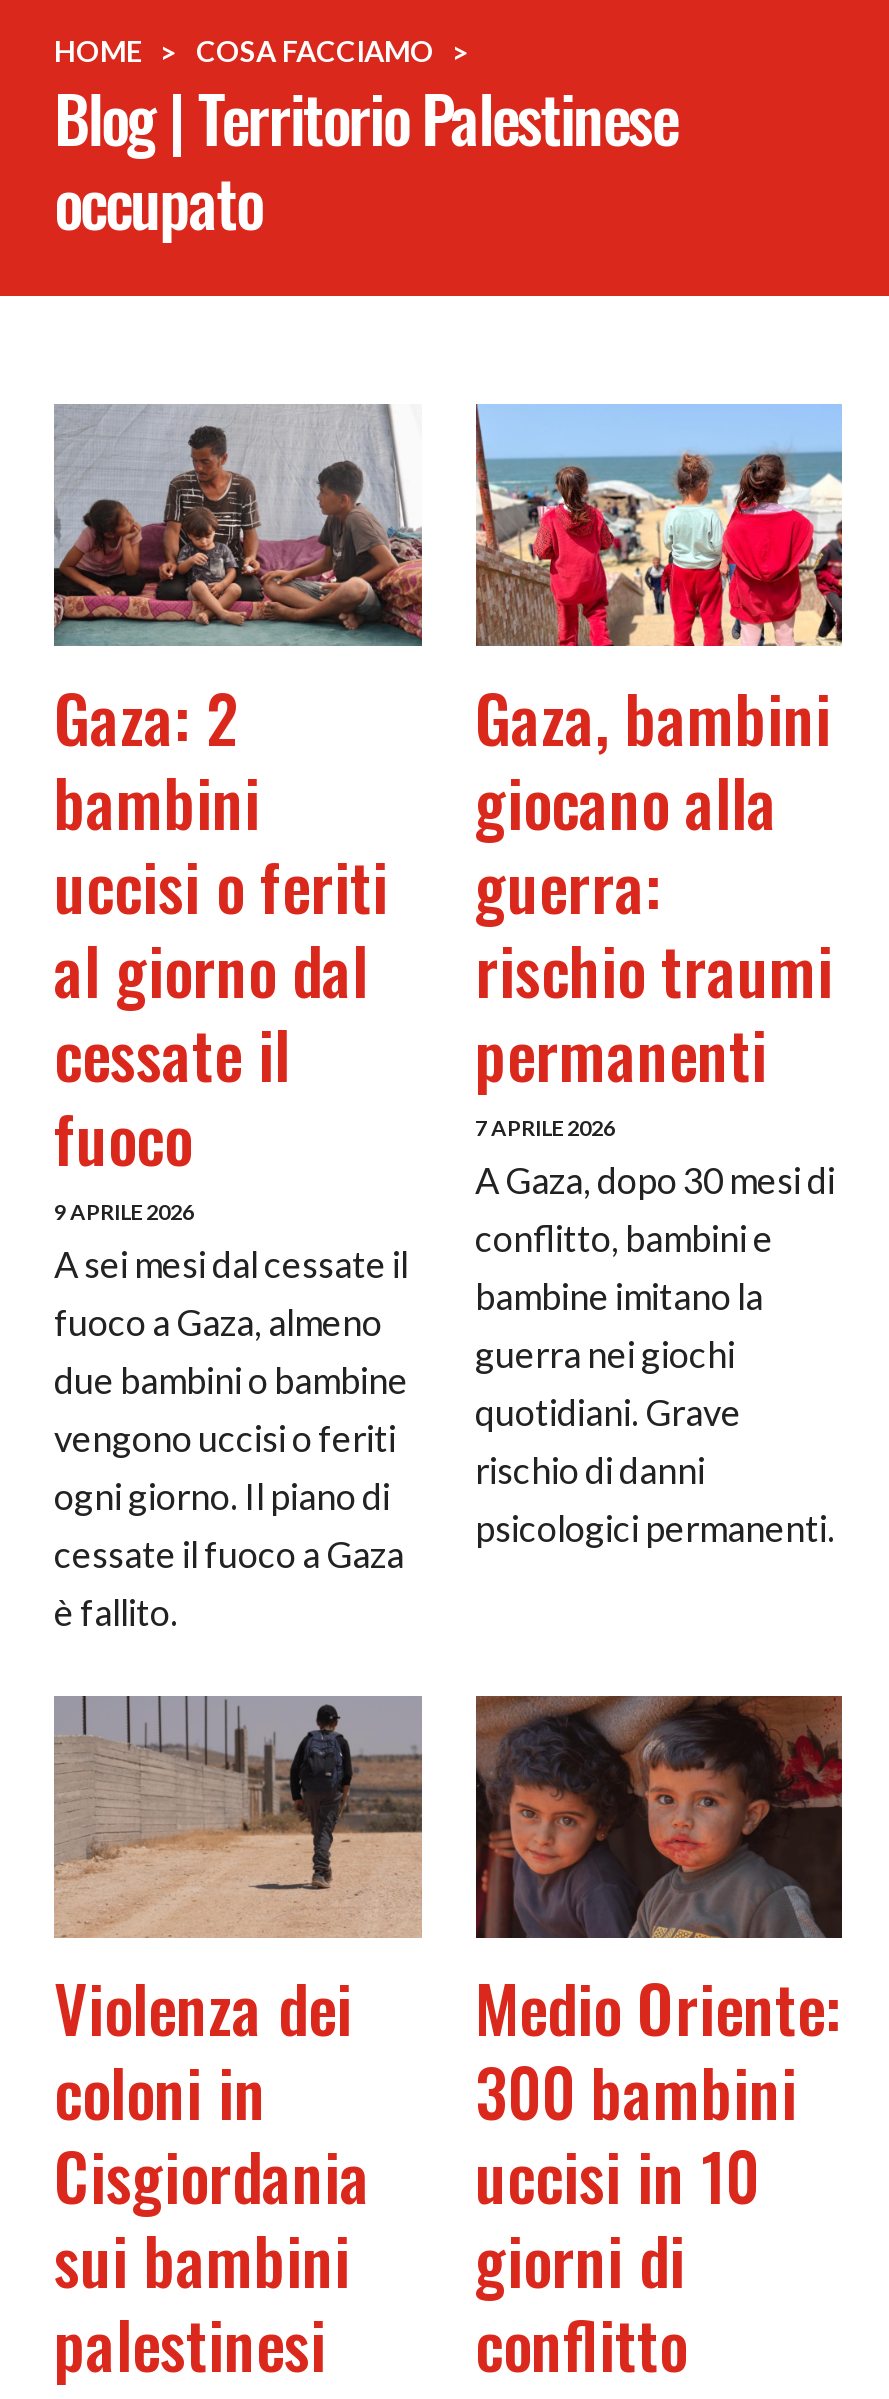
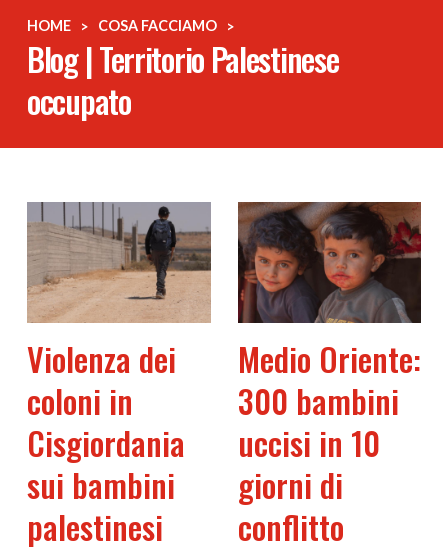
[52,406,422,1633] [image] | Gaza: 2 | bambini | uccisi o feriti | al giorno dal | cessate il | fuoco | 9 APRILE 2026 | A sei mesi dal cessate il | fuoco a Gaza, almeno | due bambini o bambine | vengono uccisi o feriti | ogni giorno. Il piano di | cessate il fuoco a Gaza | è fallito. -> none
[474,404,844,1549] [image] | Gaza, bambini | giocano alla | guerra: | rischio traumi | permanenti | 7 APRILE 2026 | A Gaza, dopo 30 mesi di | conflitto, bambini e | bambine imitano la | guerra nei giochi | quotidiani. Grave | rischio di danni | psicologici permanenti. -> none

